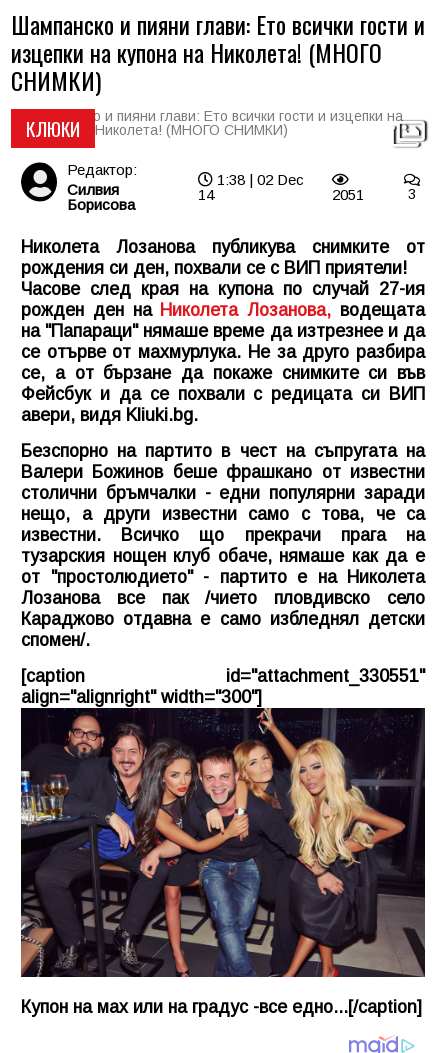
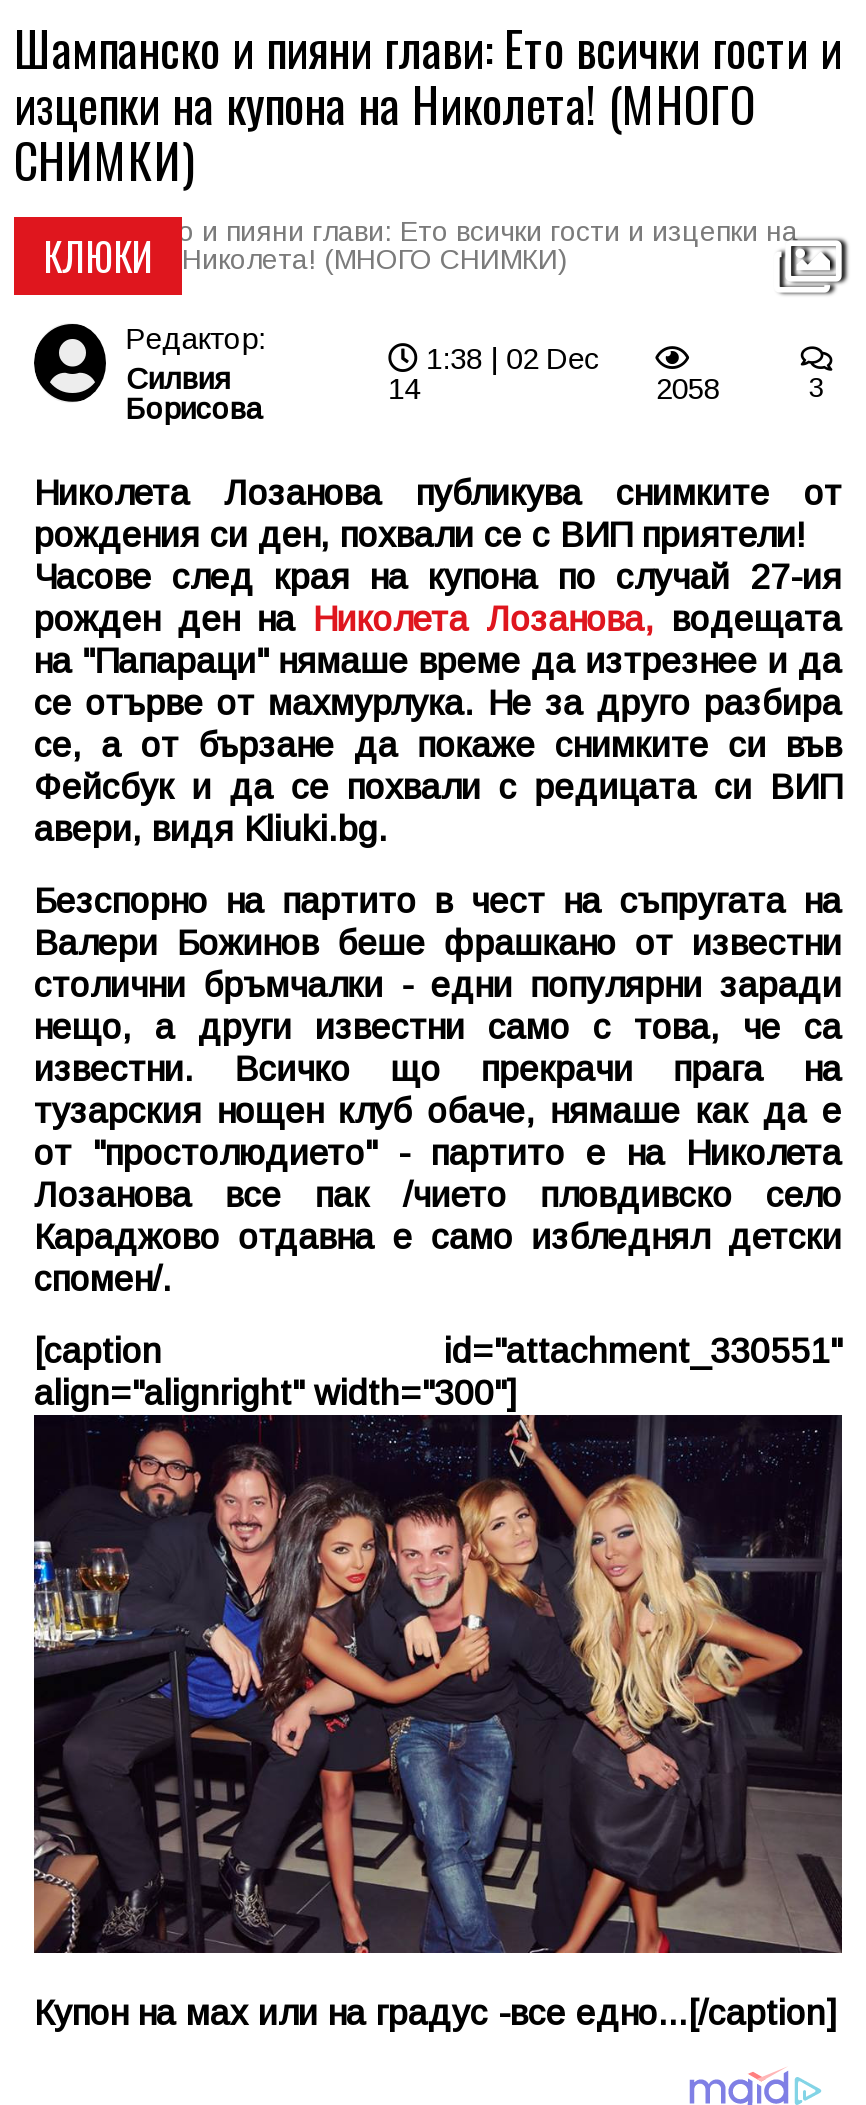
[332,186,364,203] 2051 -> [656,371,720,405] 2058

